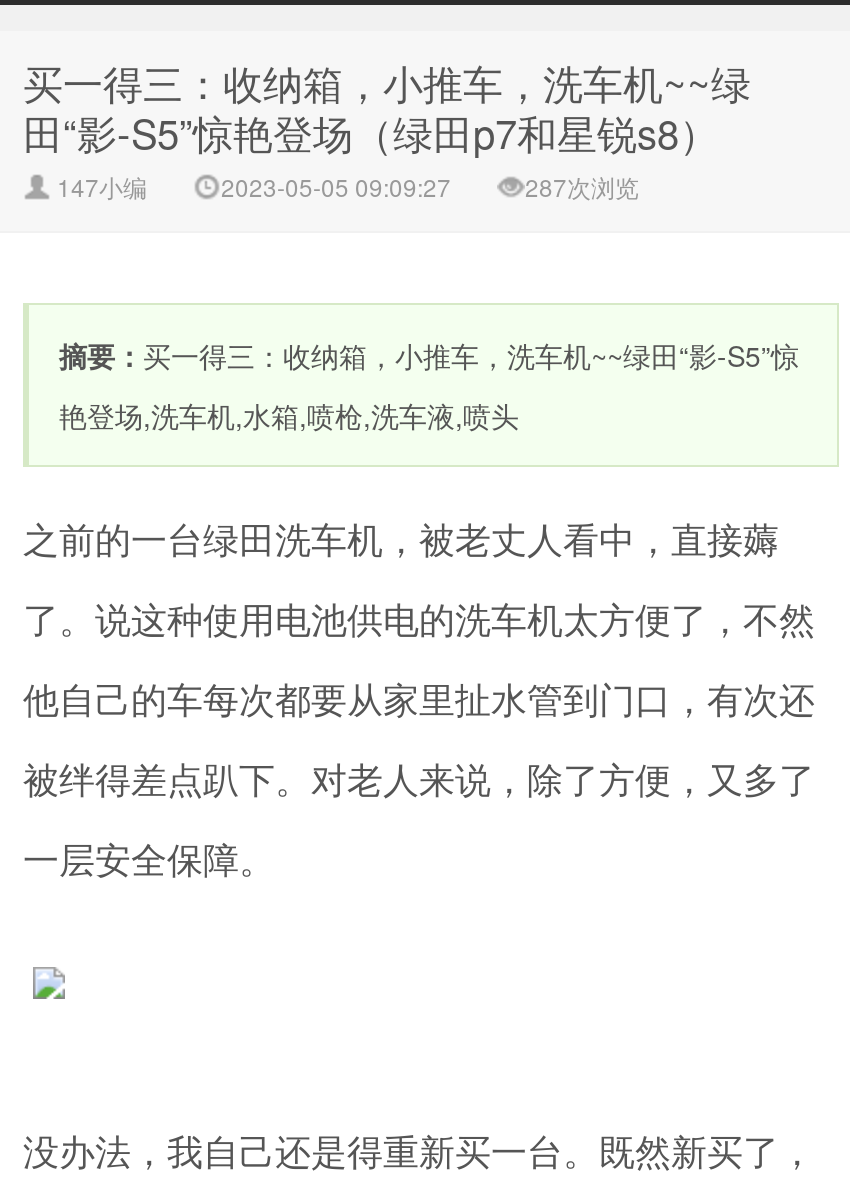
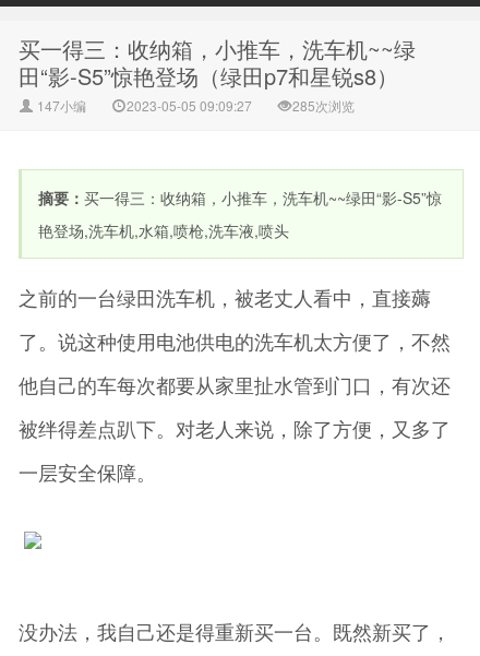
[525,169,639,203] 287次浏览 -> [292,96,355,115] 285次浏览

